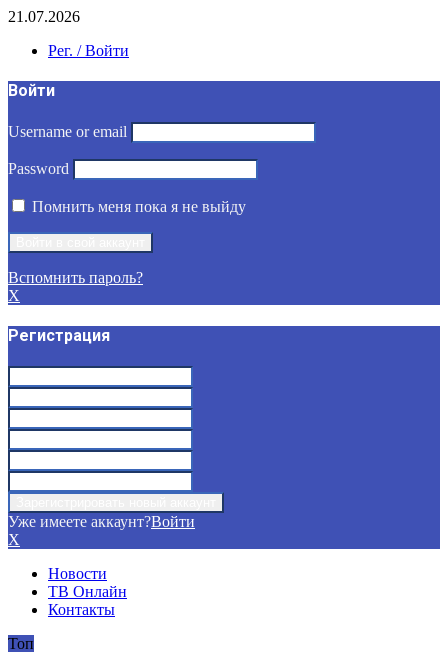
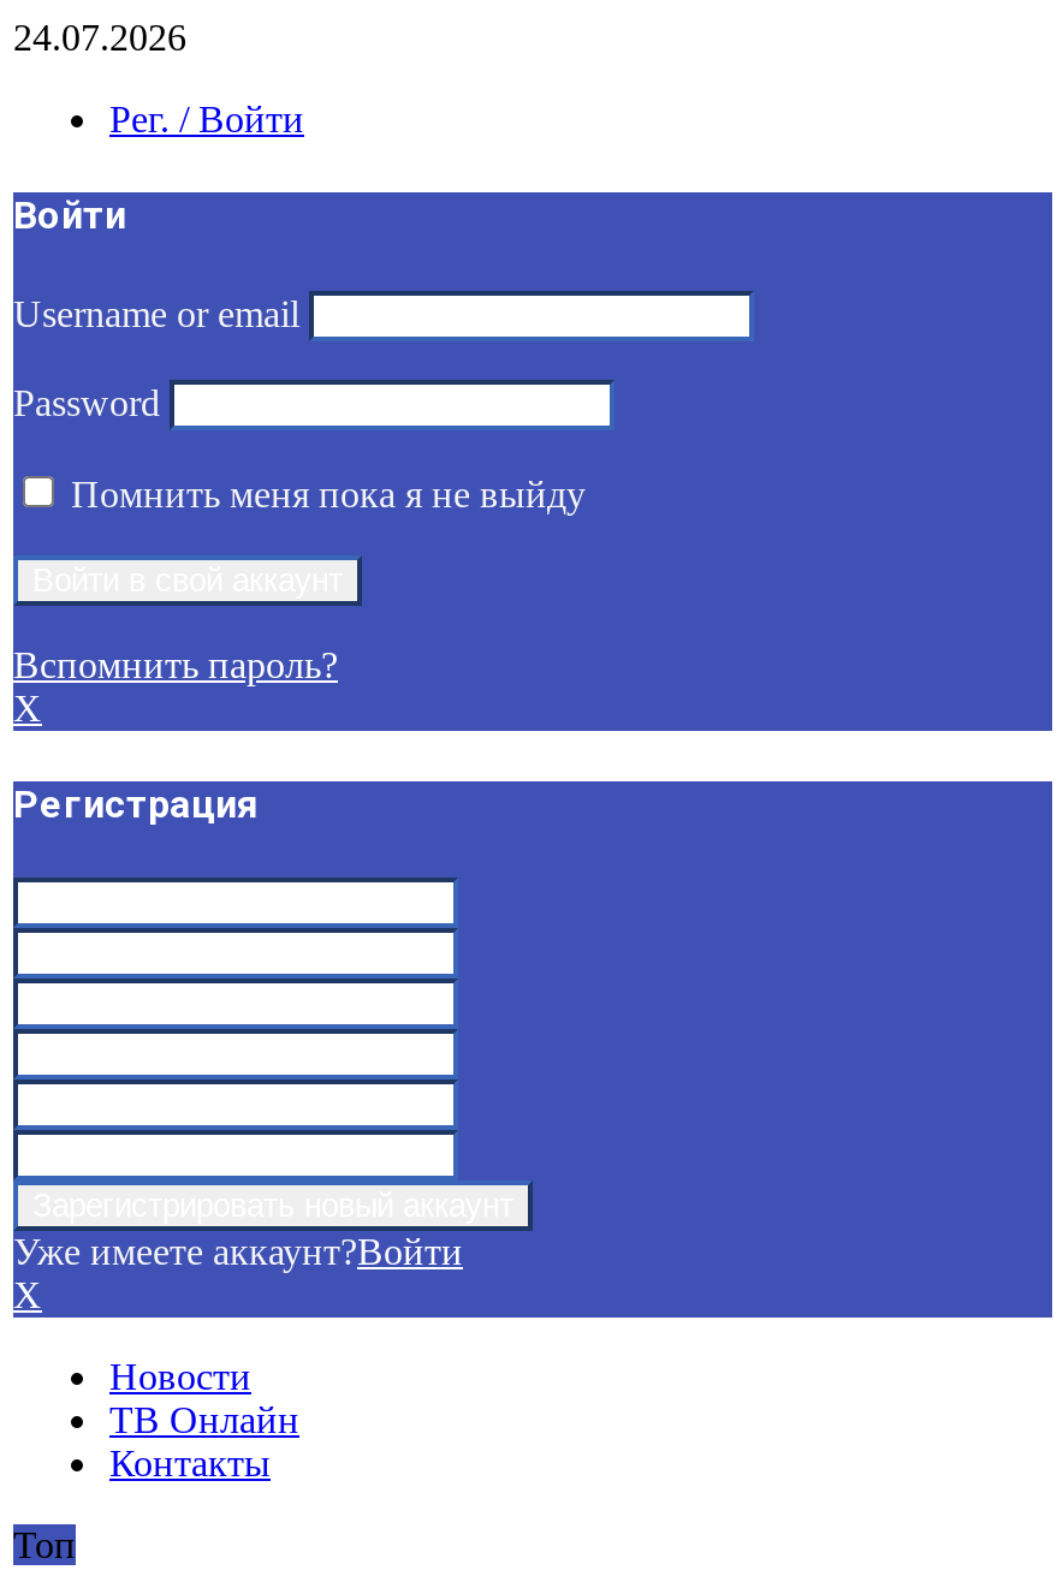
[8,8,80,25] 21.07.2026 -> [13,17,186,58] 24.07.2026

